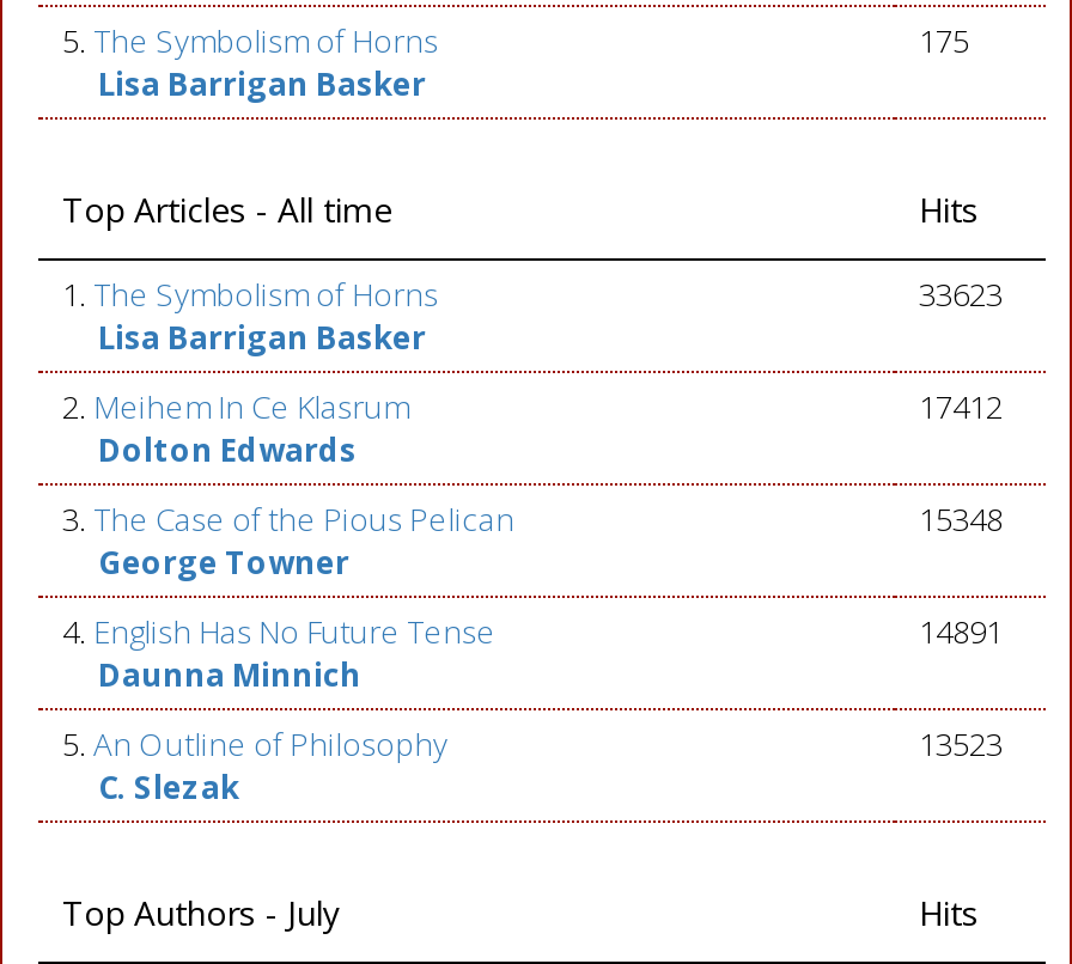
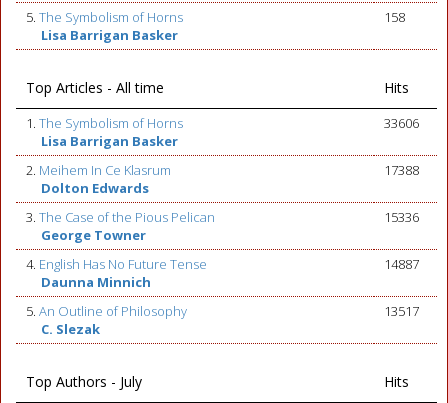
[919,19,969,62] 175 -> [384,8,405,26] 158
[919,273,1003,316] 33623 -> [384,114,419,132] 33606
[919,385,1003,428] 17412 -> [384,161,419,179] 17388
[919,498,1003,541] 15348 -> [384,208,419,226] 15336
[919,610,1003,653] 14891 -> [384,255,419,273] 14887
[919,722,1003,765] 13523 -> [384,302,419,320] 13517

